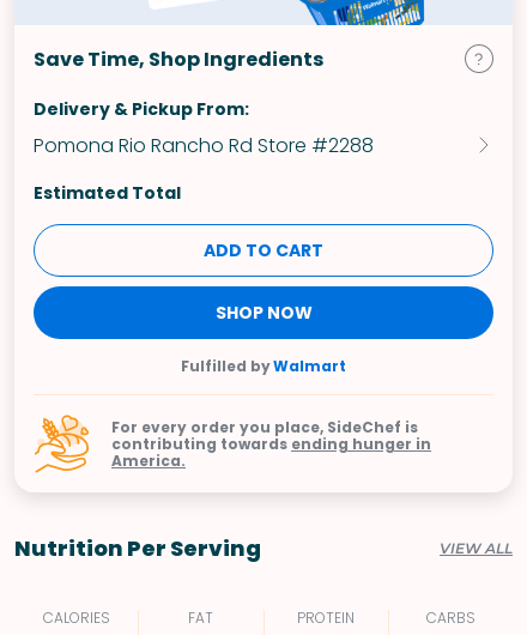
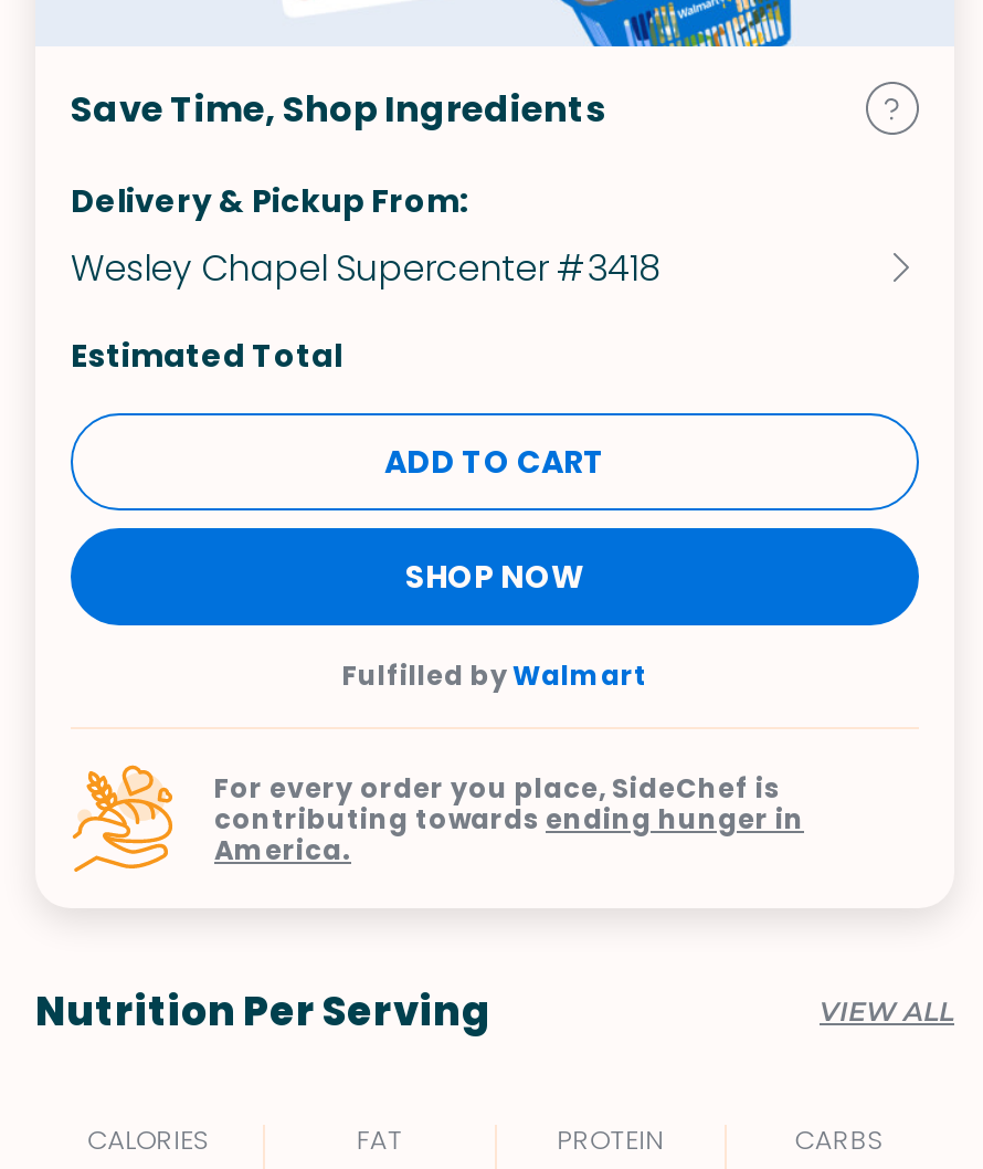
[34,132,374,159] Pomona Rio Rancho Rd Store #2288 -> [71,243,660,294] Wesley Chapel Supercenter #3418

